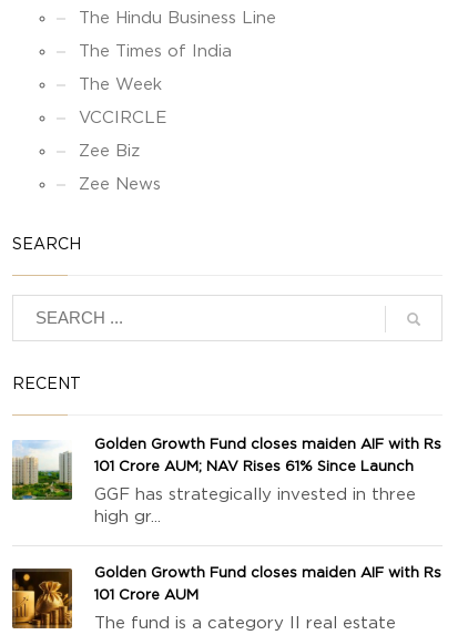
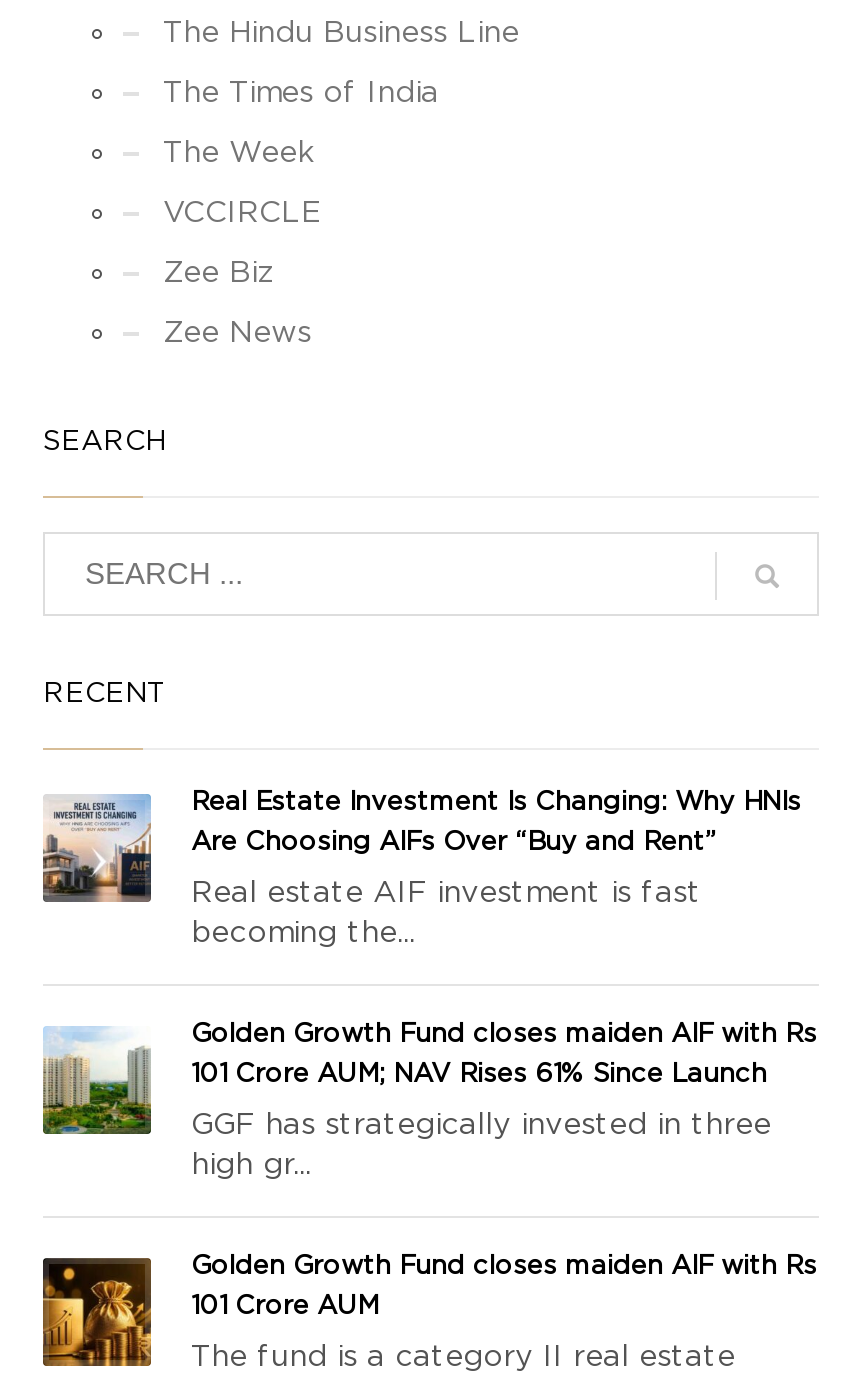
none -> [43,790,801,948] [image] | Real Estate Investment Is Changing: Why HNIs | Are Choosing AIFs Over “Buy and Rent” | Real estate AIF investment is fast | becoming the...

